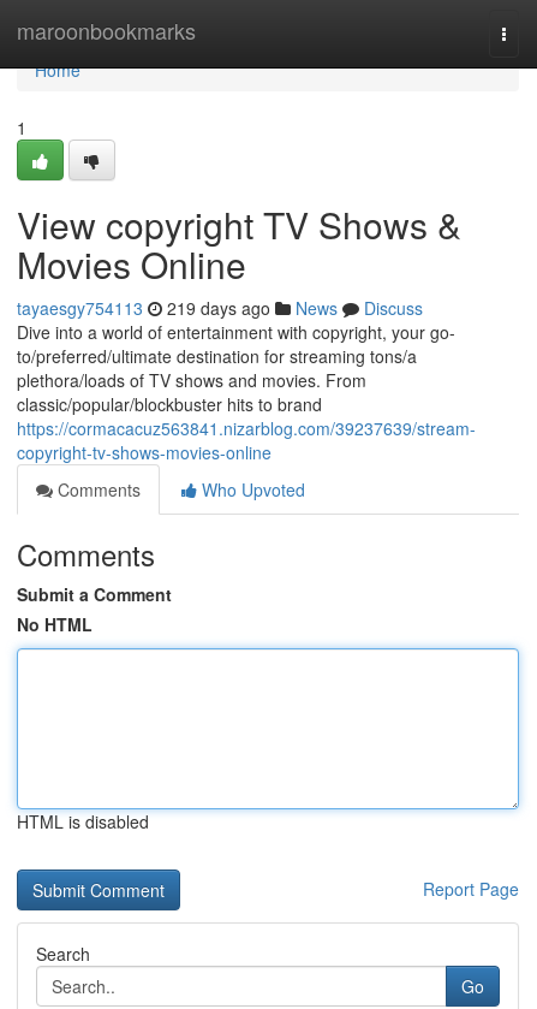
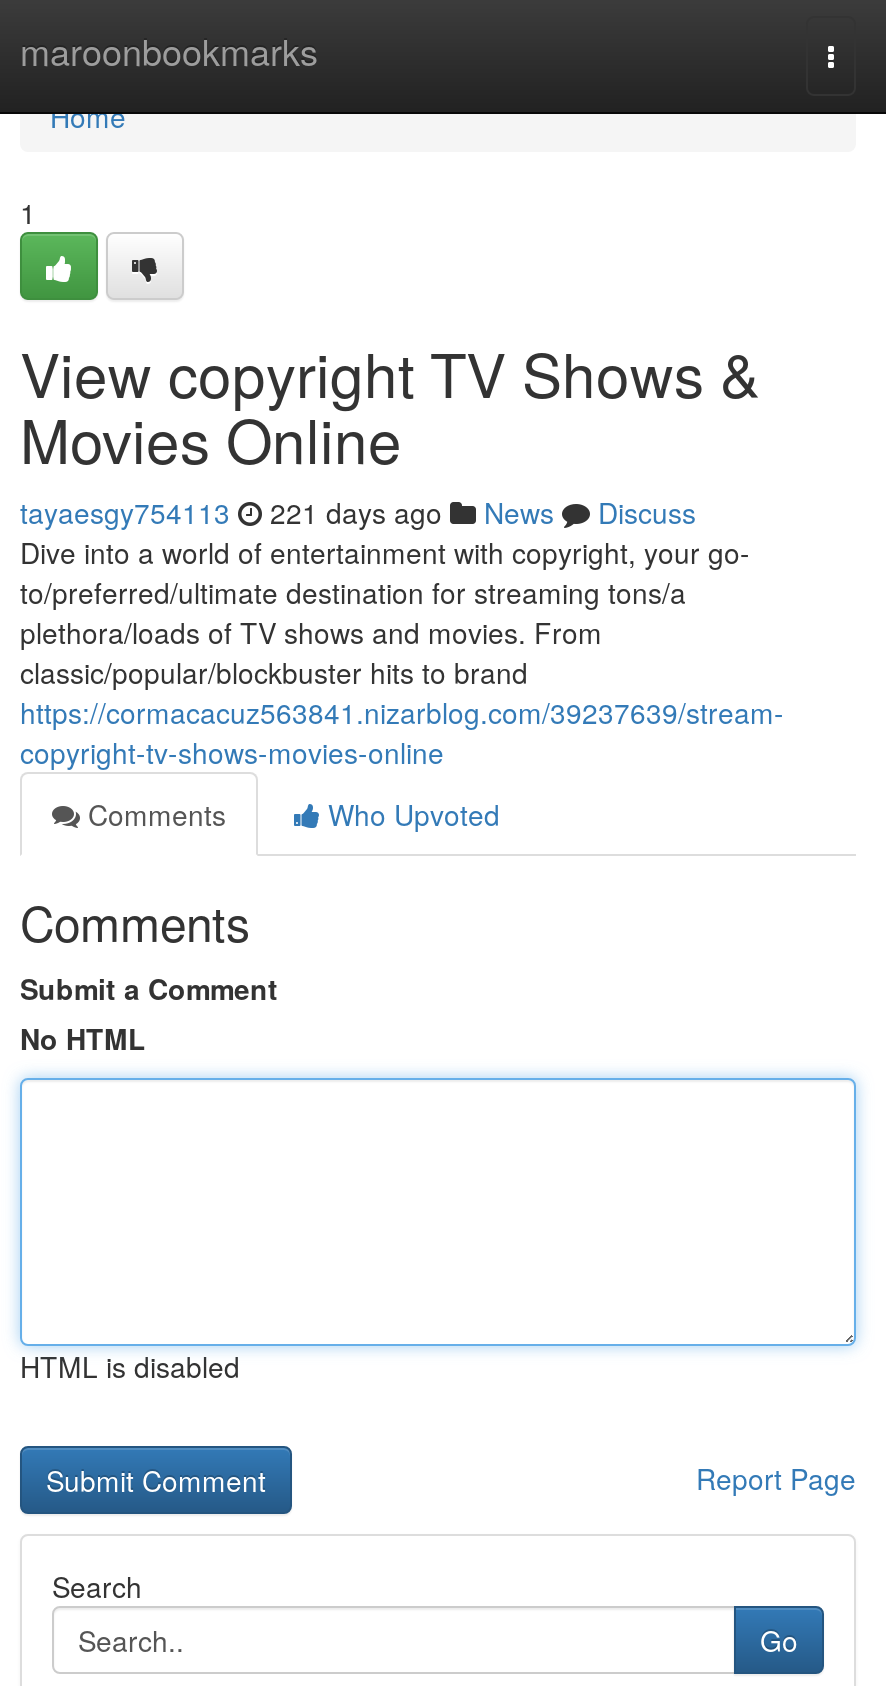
[17,296,423,320] tayaesgy754113 219 days ago News Discuss -> [20,492,696,532] tayaesgy754113 221 days ago News Discuss

